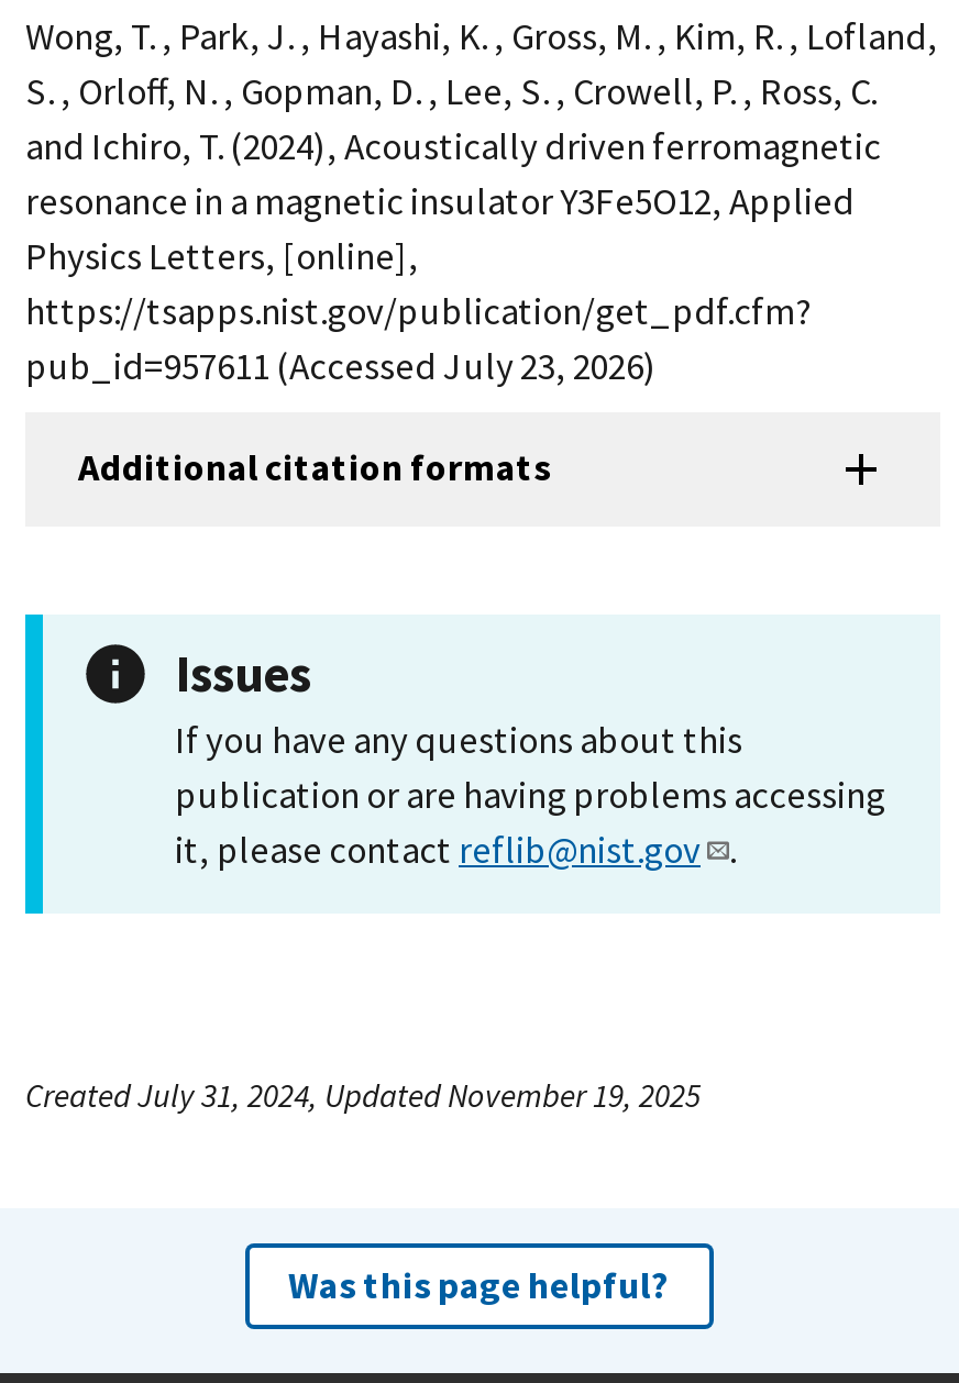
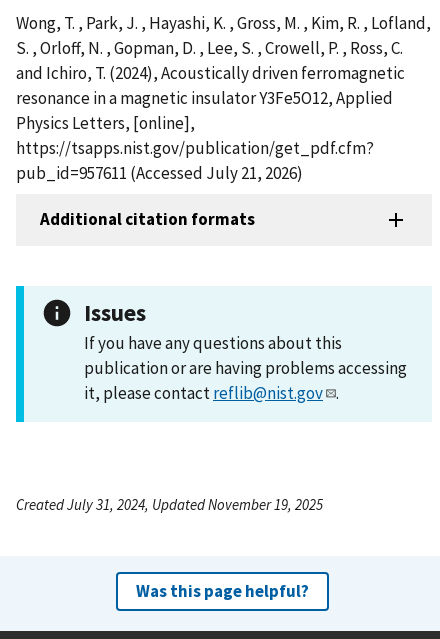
[25,342,657,390] pub_id=957611 (Accessed July 23, 2026) -> [16,162,303,184] pub_id=957611 (Accessed July 21, 2026)

